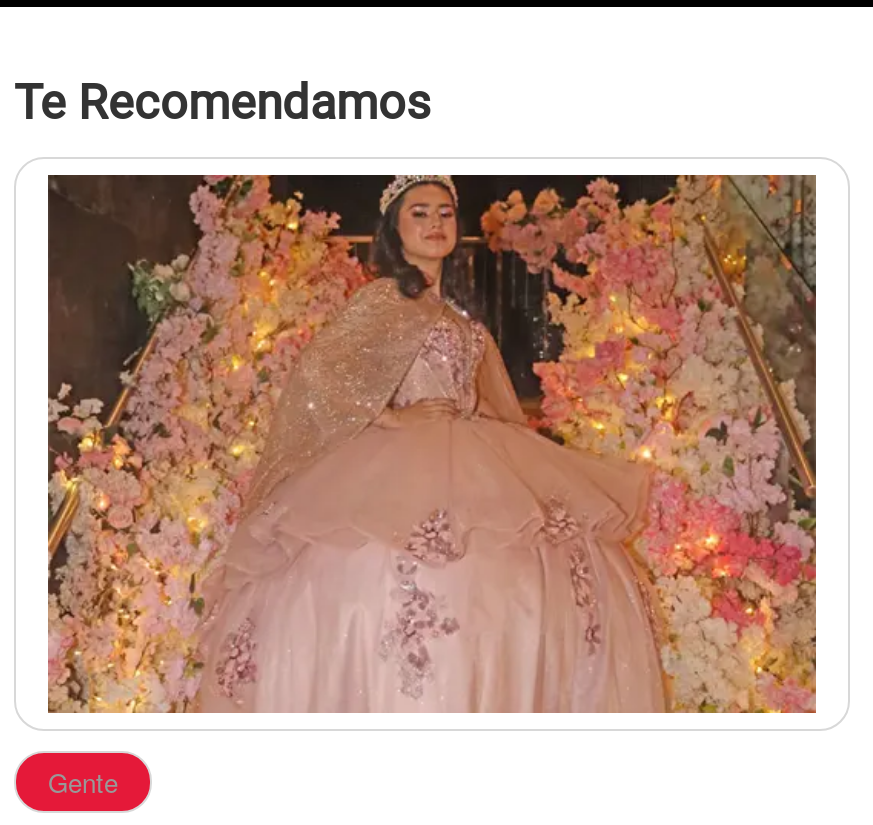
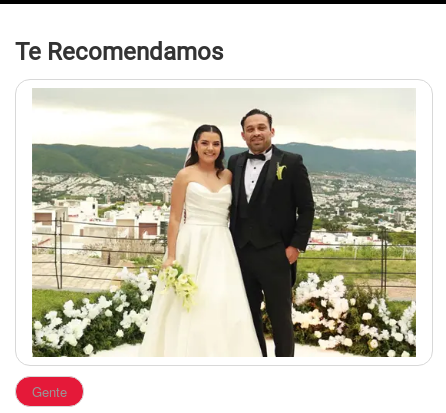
[46,173,818,715] [image] -> [31,88,416,358] [image]

